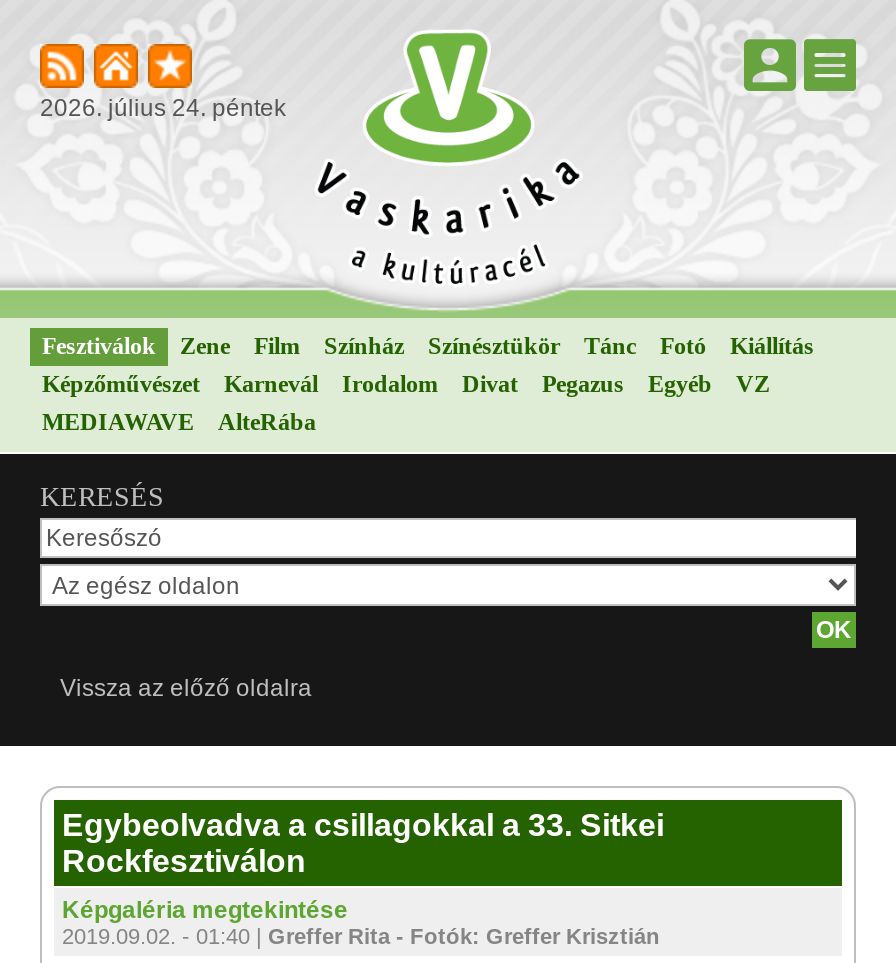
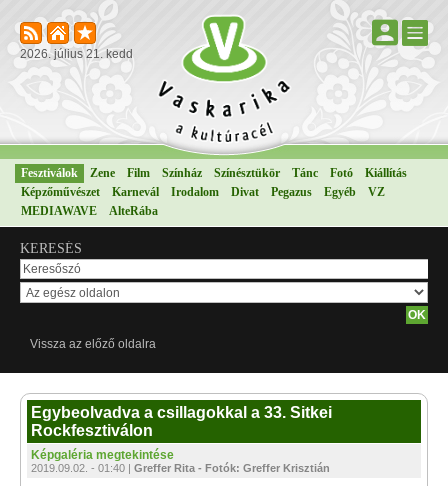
[40,94,286,122] 2026. július 24. péntek -> [20,47,133,61] 2026. július 21. kedd

